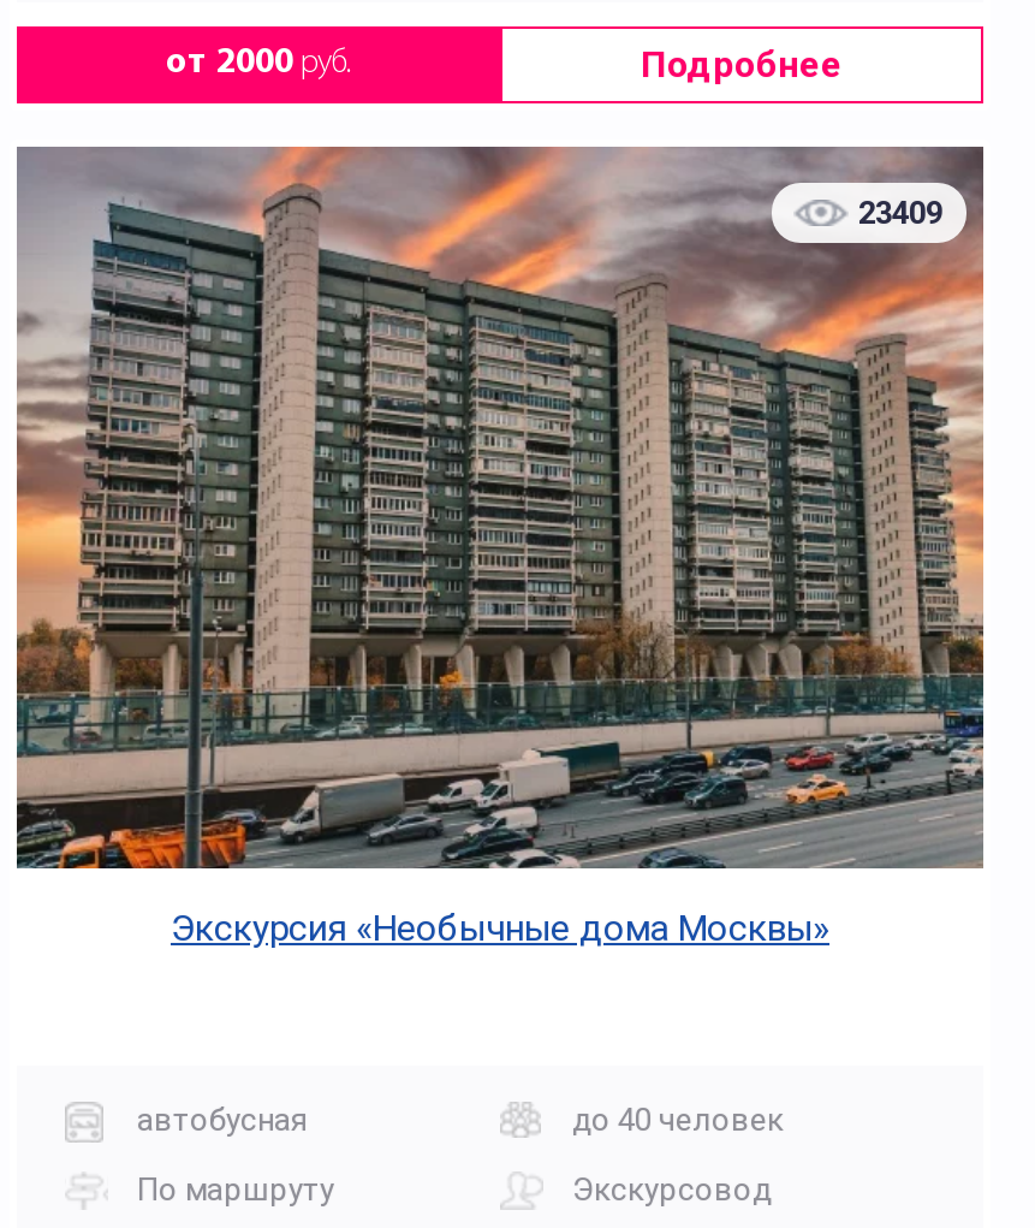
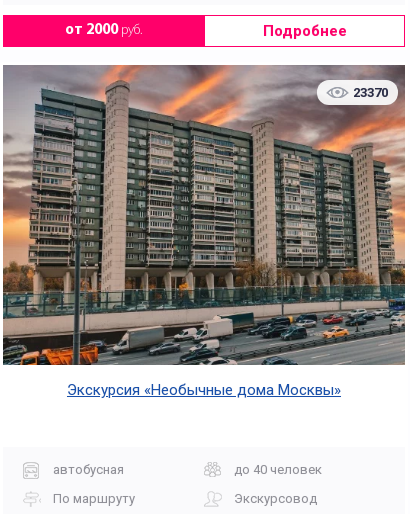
[858,195,942,231] 23409 -> [353,85,388,100] 23370

